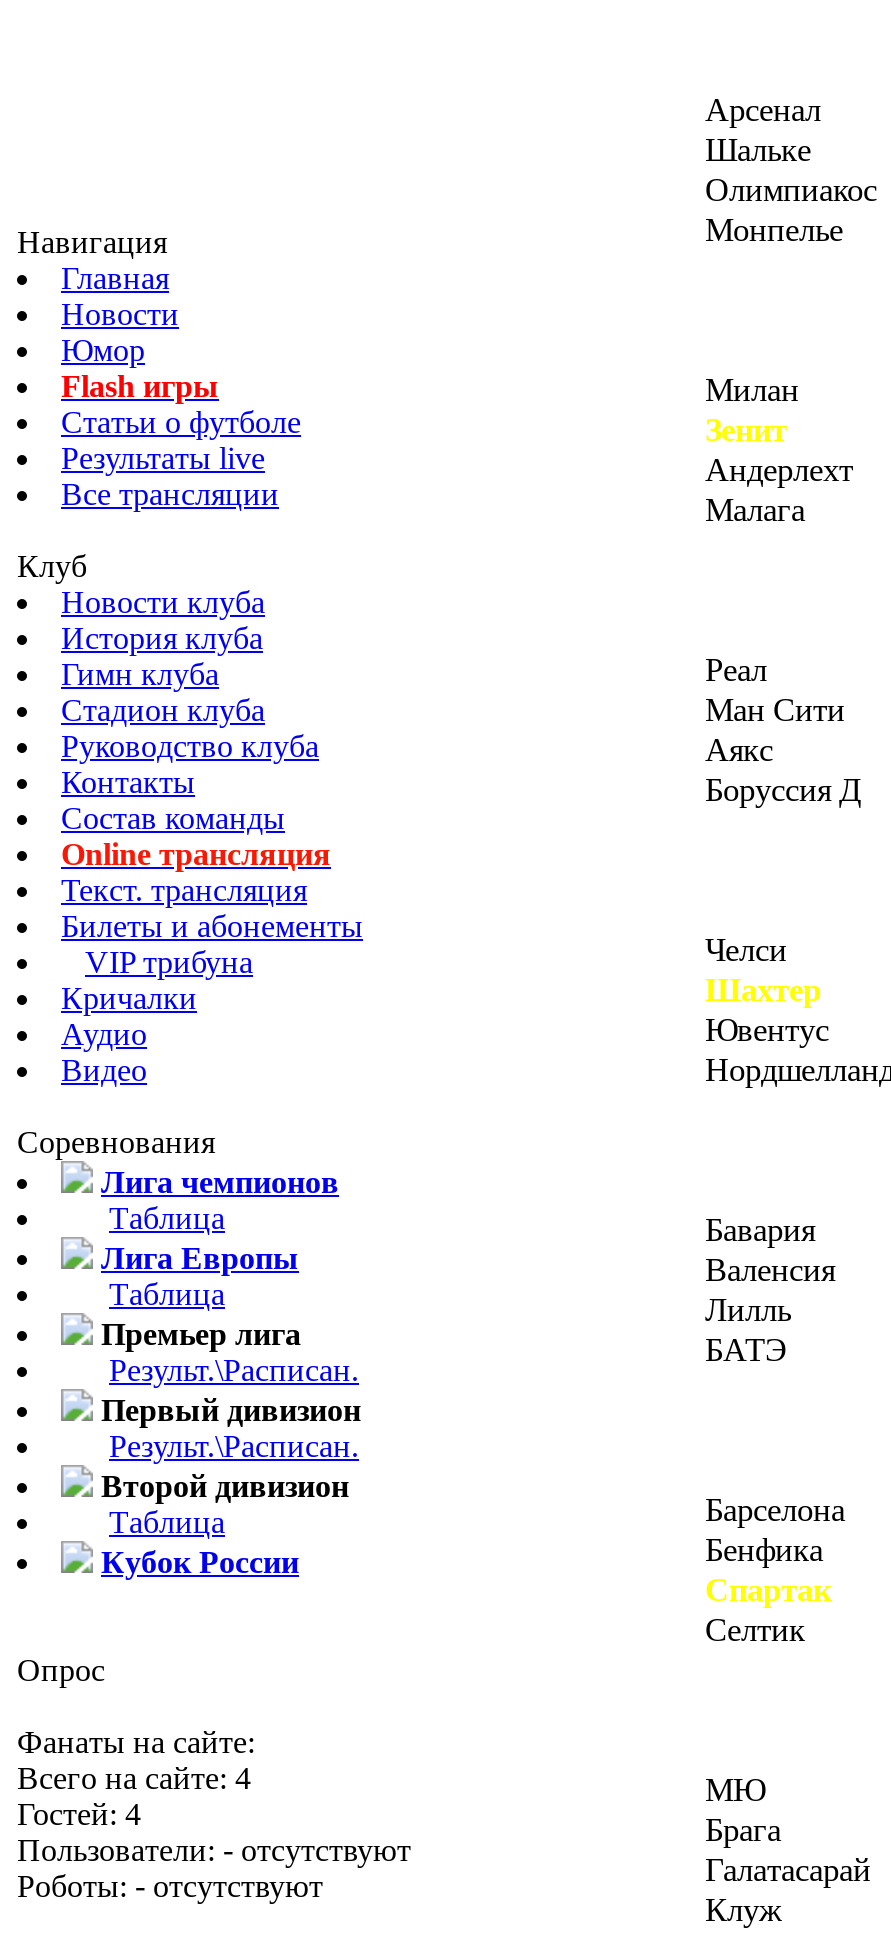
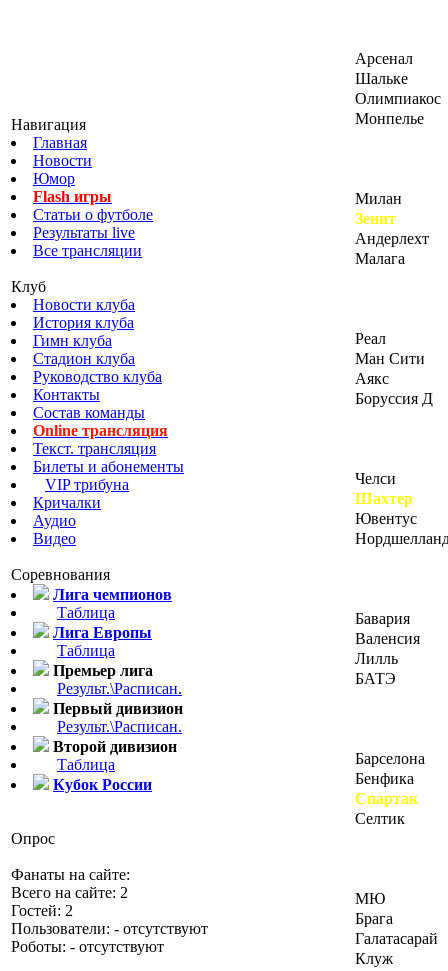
[17,1761,251,1795] Всего на сайте: 4 -> [11,884,128,901] Всего на сайте: 2
[17,1797,141,1831] Гостей: 4 -> [11,902,73,919] Гостей: 2

